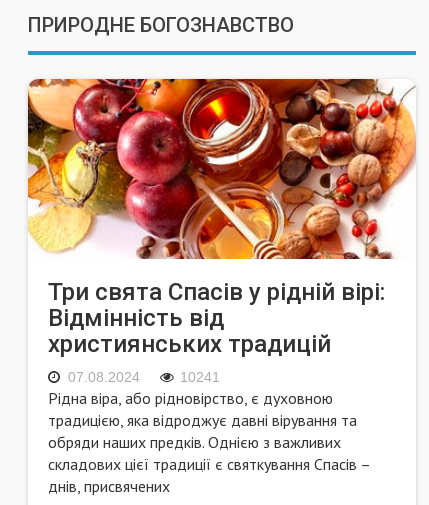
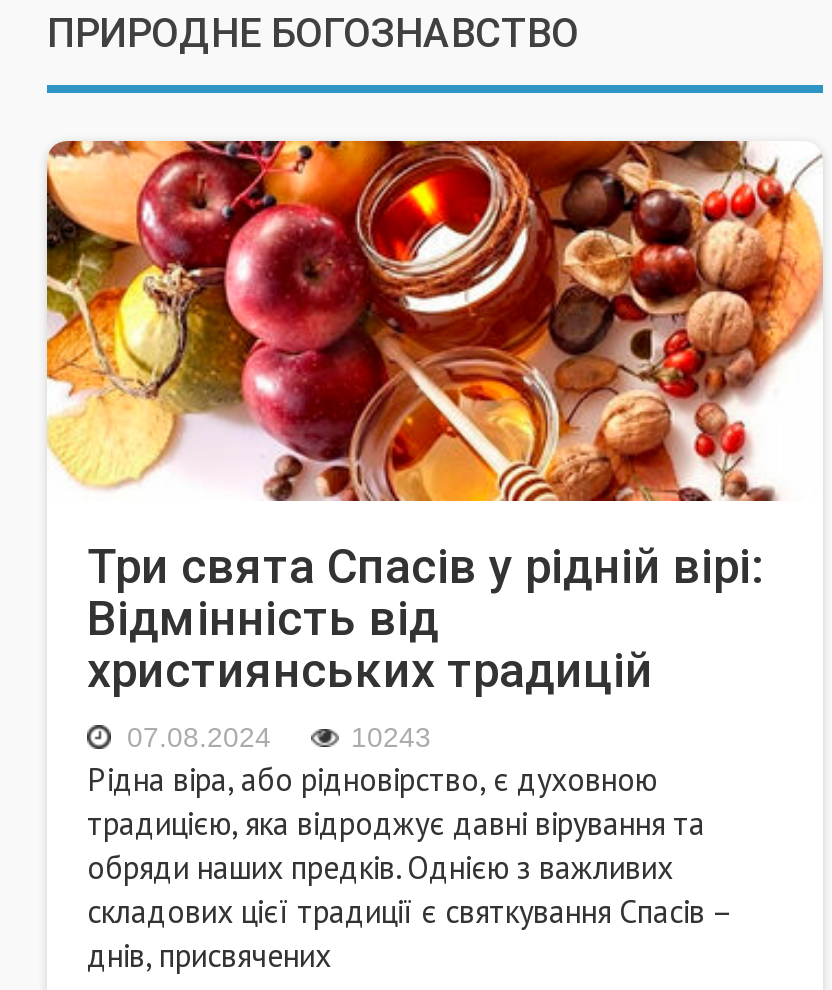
[180,369,220,385] 10241 -> [351,722,431,754] 10243

